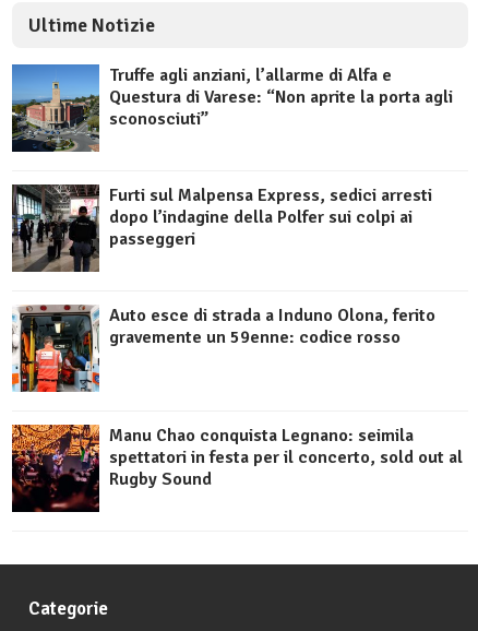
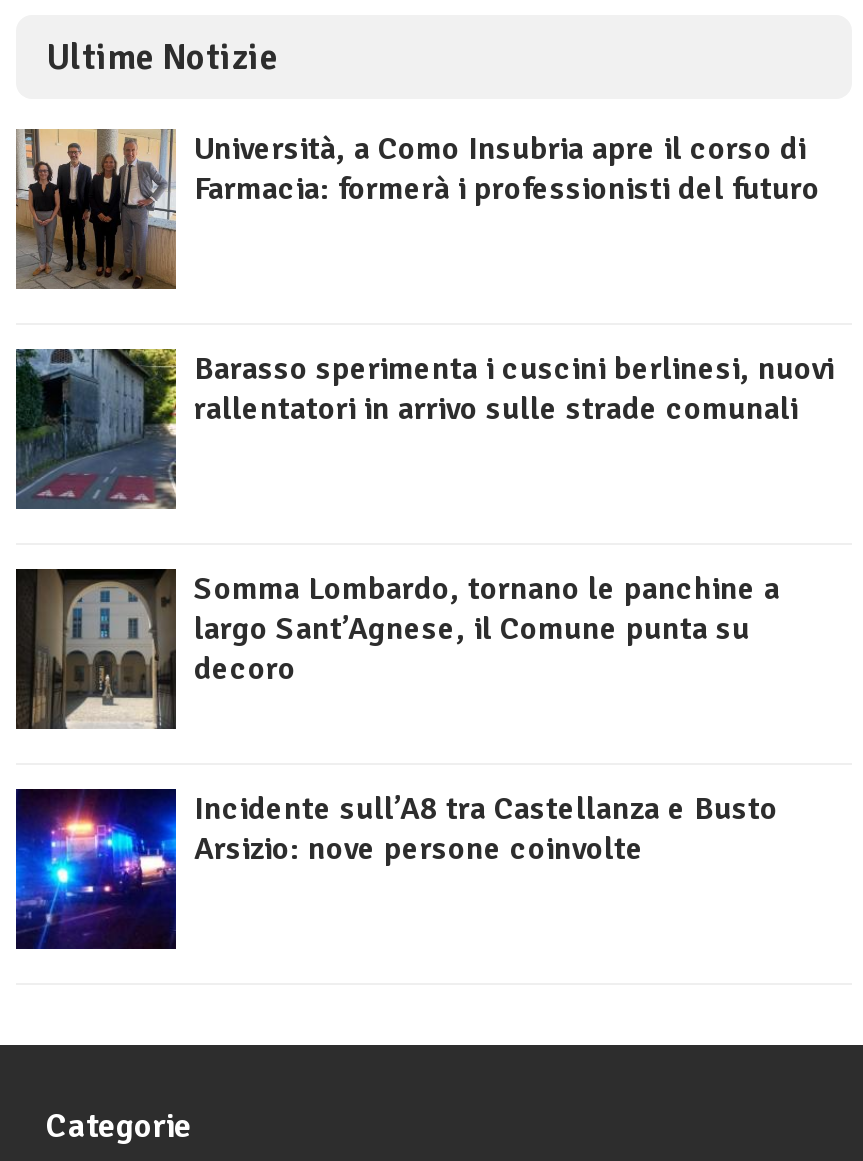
[11,63,453,153] [image] | Truffe agli anziani, l’allarme di Alfa e | Questura di Varese: “Non aprite la porta agli | sconosciuti” -> [14,127,820,291] [image] | Università, a Como Insubria apre il corso di | Farmacia: formerà i professionisti del futuro
[11,183,432,272] [image] | Furti sul Malpensa Express, sedici arresti | dopo l’indagine della Polfer sui colpi ai | passeggeri -> [14,347,836,509] [image] | Barasso sperimenta i cuscini berlinesi, nuovi | rallentatori in arrivo sulle strade comunali
[11,303,435,393] [image] | Auto esce di strada a Induno Olona, ferito | gravemente un 59enne: codice rosso -> [14,567,780,731] [image] | Somma Lombardo, tornano le panchine a | largo Sant’Agnese, il Comune punta su | decoro
[11,424,463,512] [image] | Manu Chao conquista Legnano: seimila | spettatori in festa per il concerto, sold out al | Rugby Sound -> [14,787,778,951] [image] | Incidente sull’A8 tra Castellanza e Busto | Arsizio: nove persone coinvolte

